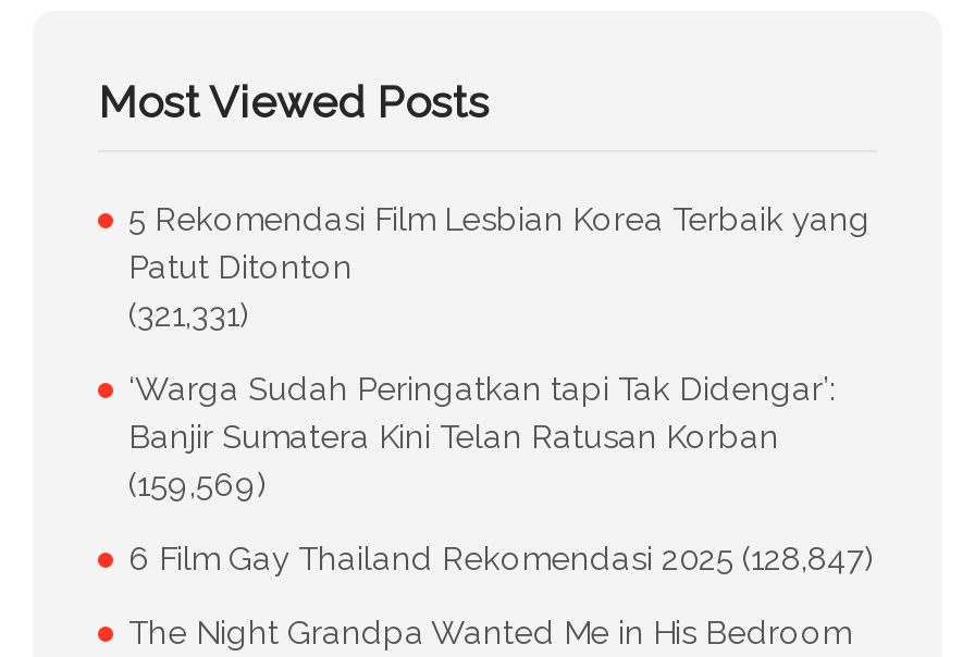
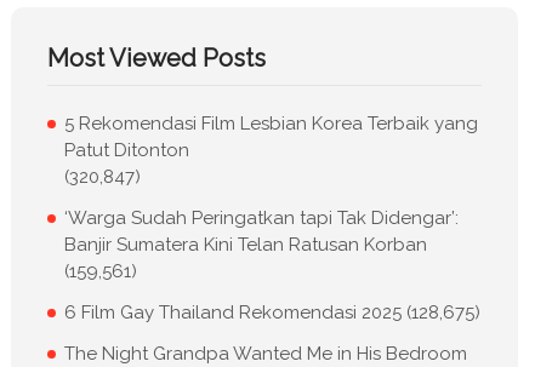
[128,296,250,335] (321,331) -> [64,166,141,188] (320,847)
[128,465,268,504] (159,569) -> [64,260,137,282] (159,561)
[128,539,875,578] 6 Film Gay Thailand Rekomendasi 2025 (128,847) -> [64,301,480,323] 6 Film Gay Thailand Rekomendasi 2025 (128,675)

